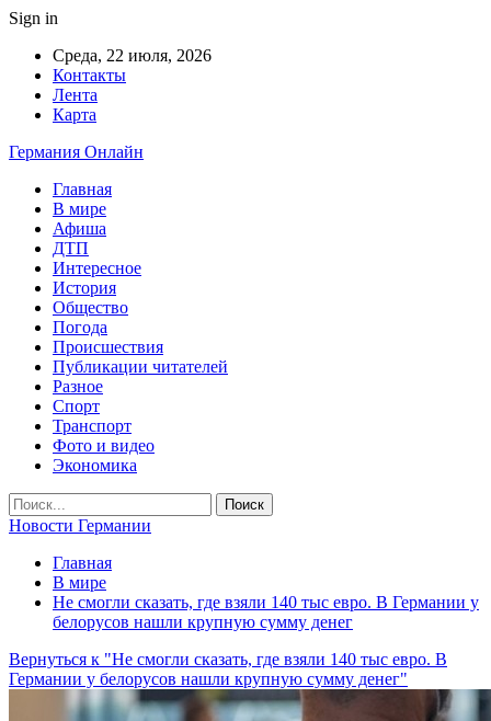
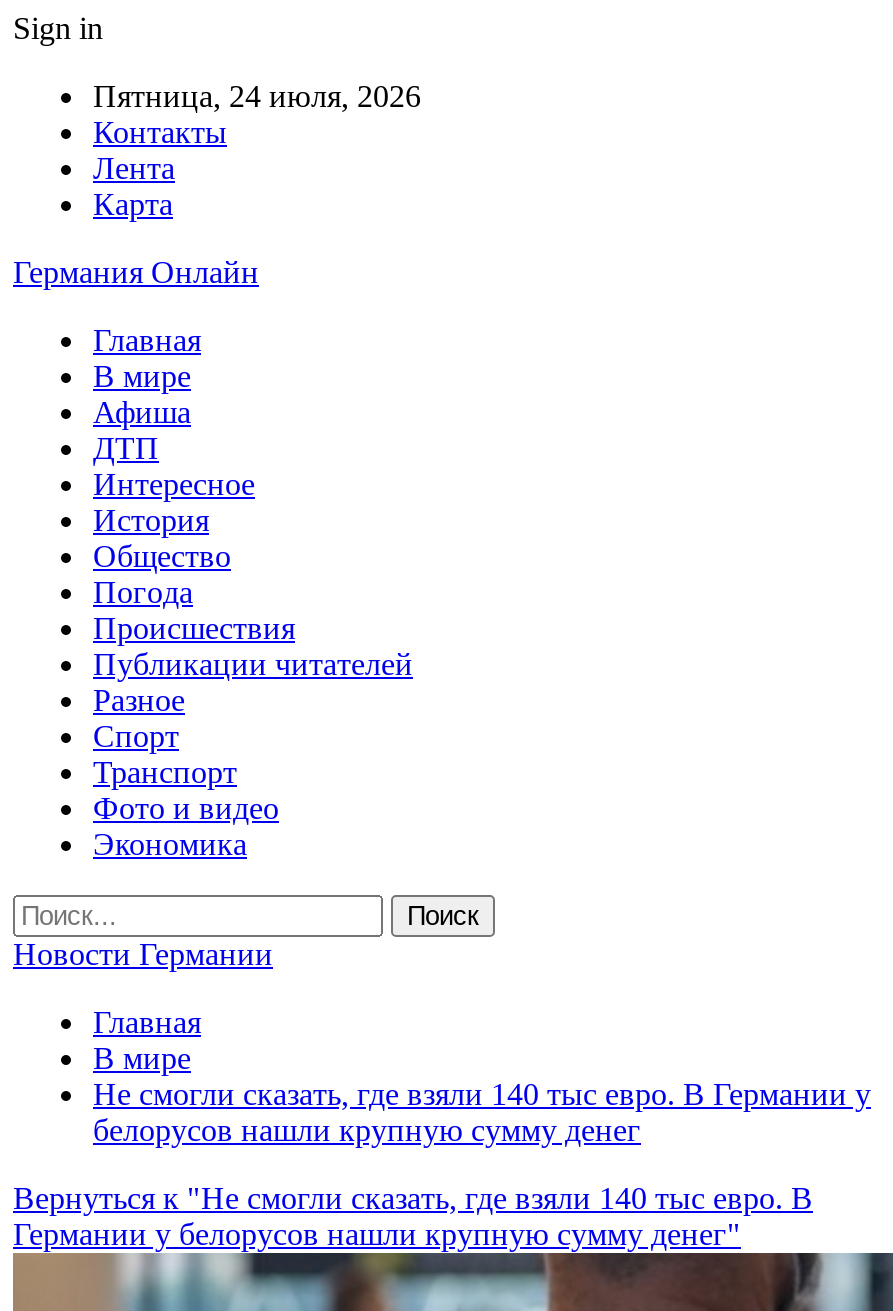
[53,46,212,65] Среда, 22 июля, 2026 -> [93,79,421,113] Пятница, 24 июля, 2026

